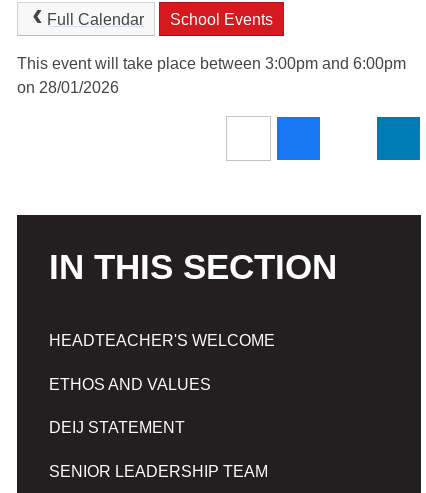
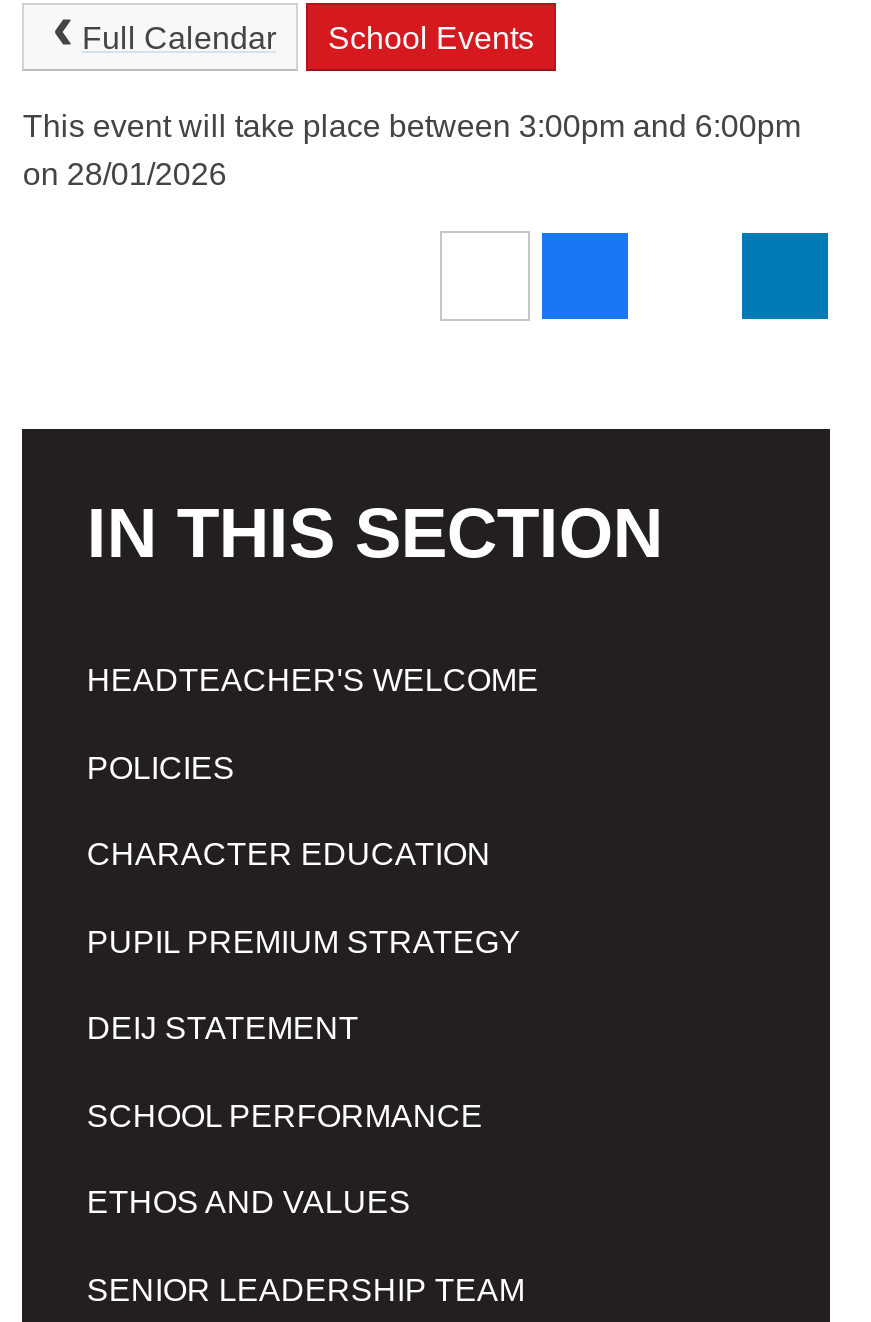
none -> [87,750,521,1133] POLICIES | CHARACTER EDUCATION | PUPIL PREMIUM STRATEGY | SCHOOL PERFORMANCE
moved [49,375,211,392] -> [87,1186,411,1220]: ETHOS AND VALUES
moved [49,419,185,436] -> [87,1012,359,1046]: DEIJ STATEMENT

